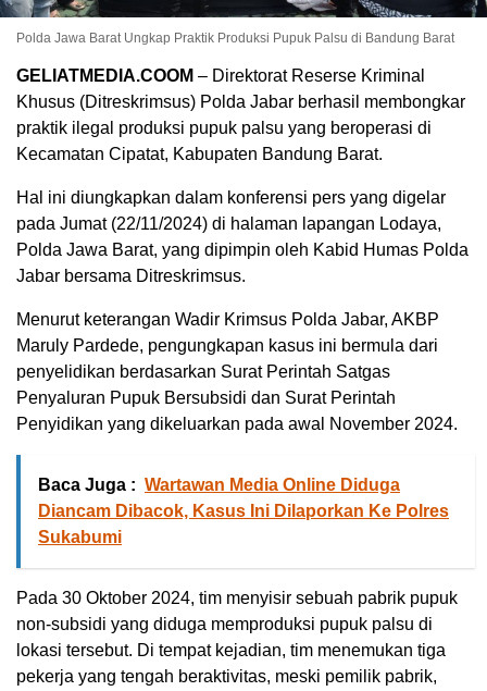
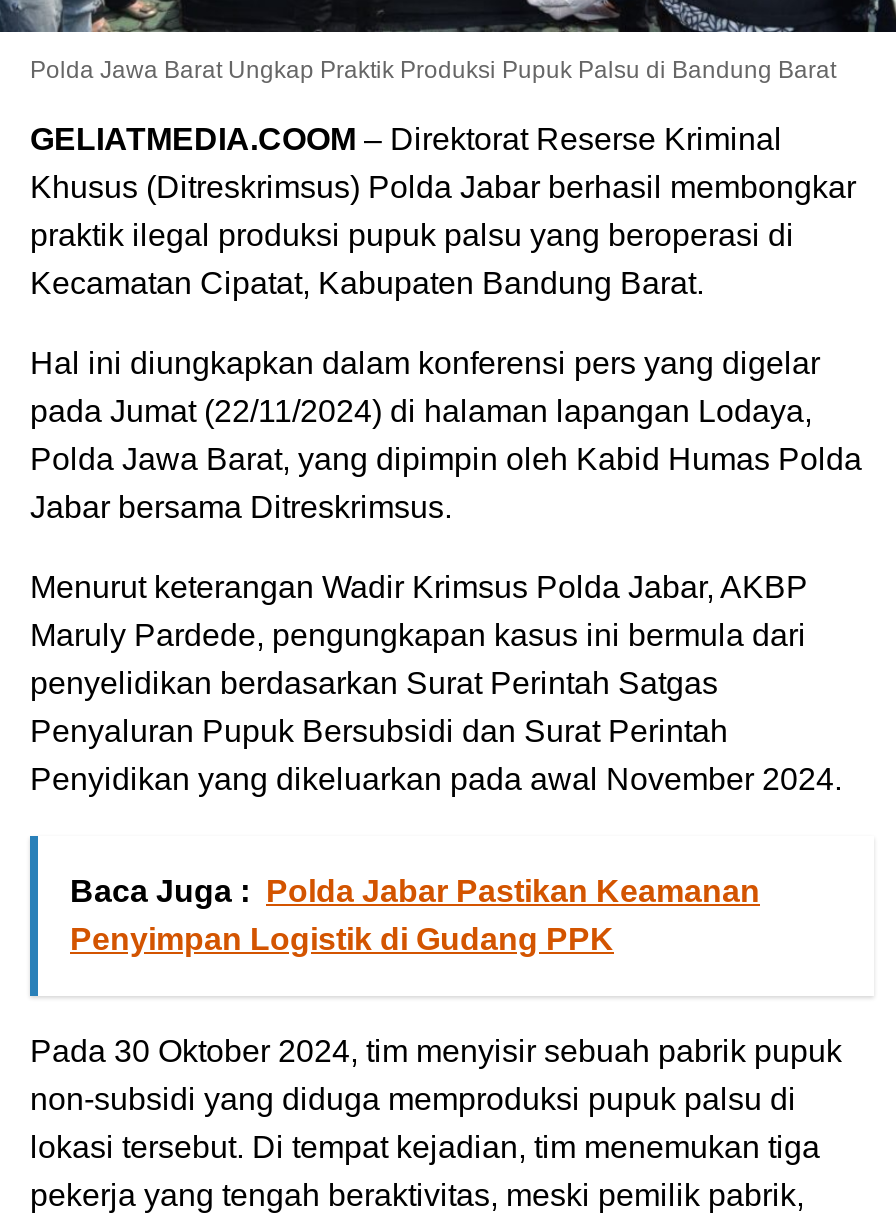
[38,476,449,547] Baca Juga : Wartawan Media Online Diduga | Diancam Dibacok, Kasus Ini Dilaporkan Ke Polres | Sukabumi -> [70,875,760,957] Baca Juga : Polda Jabar Pastikan Keamanan | Penyimpan Logistik di Gudang PPK

